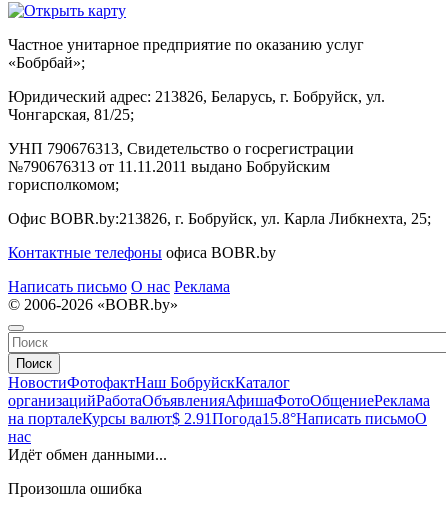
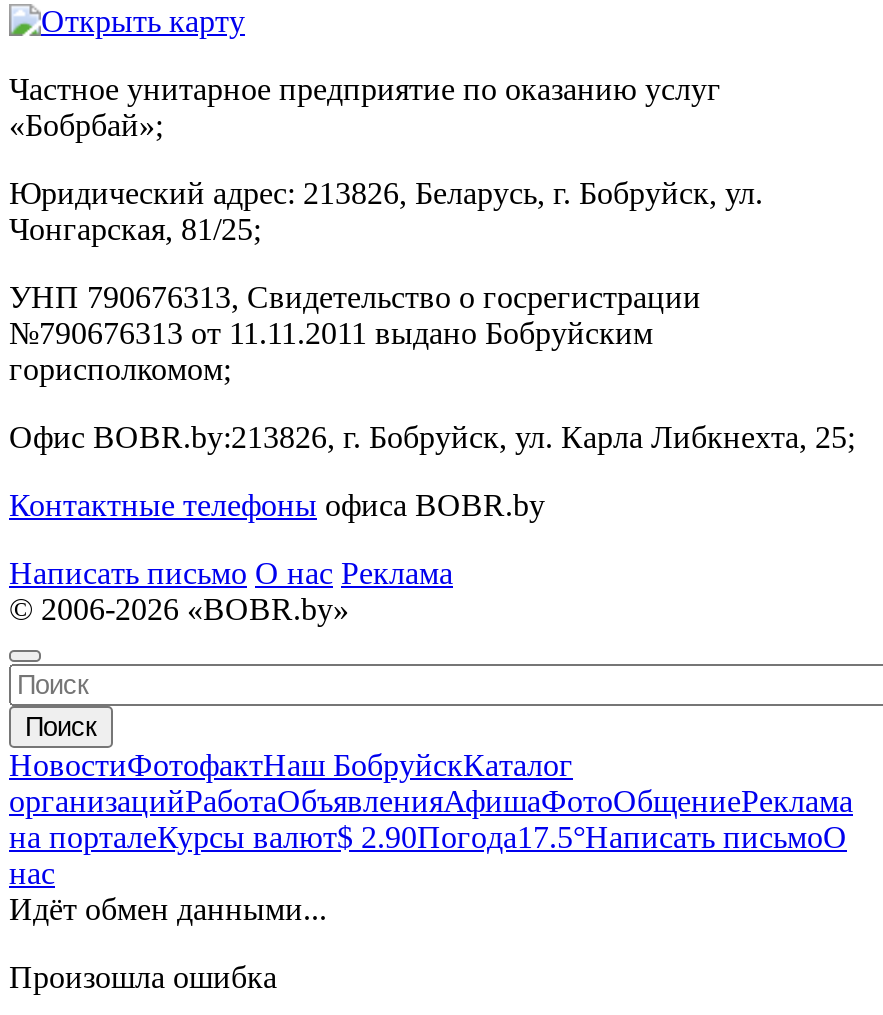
[8,410,427,427] на порталеКурсы валют$ 2.91Погода15.8°Написать письмоО -> [9,820,847,854] на порталеКурсы валют$ 2.90Погода17.5°Написать письмоО

